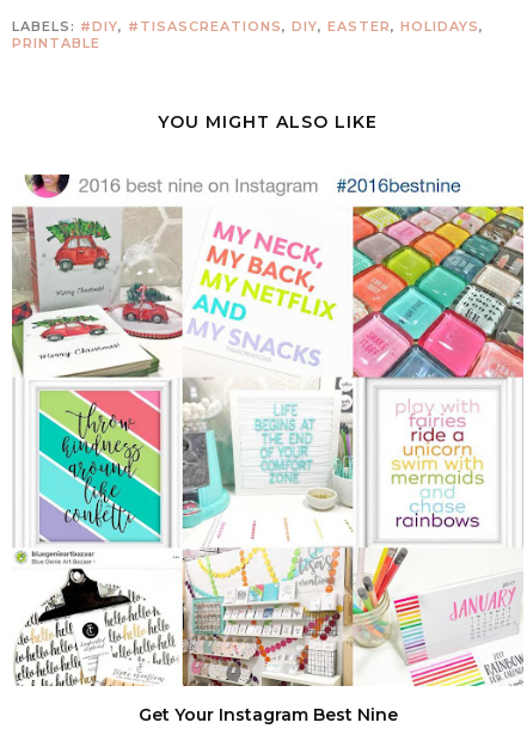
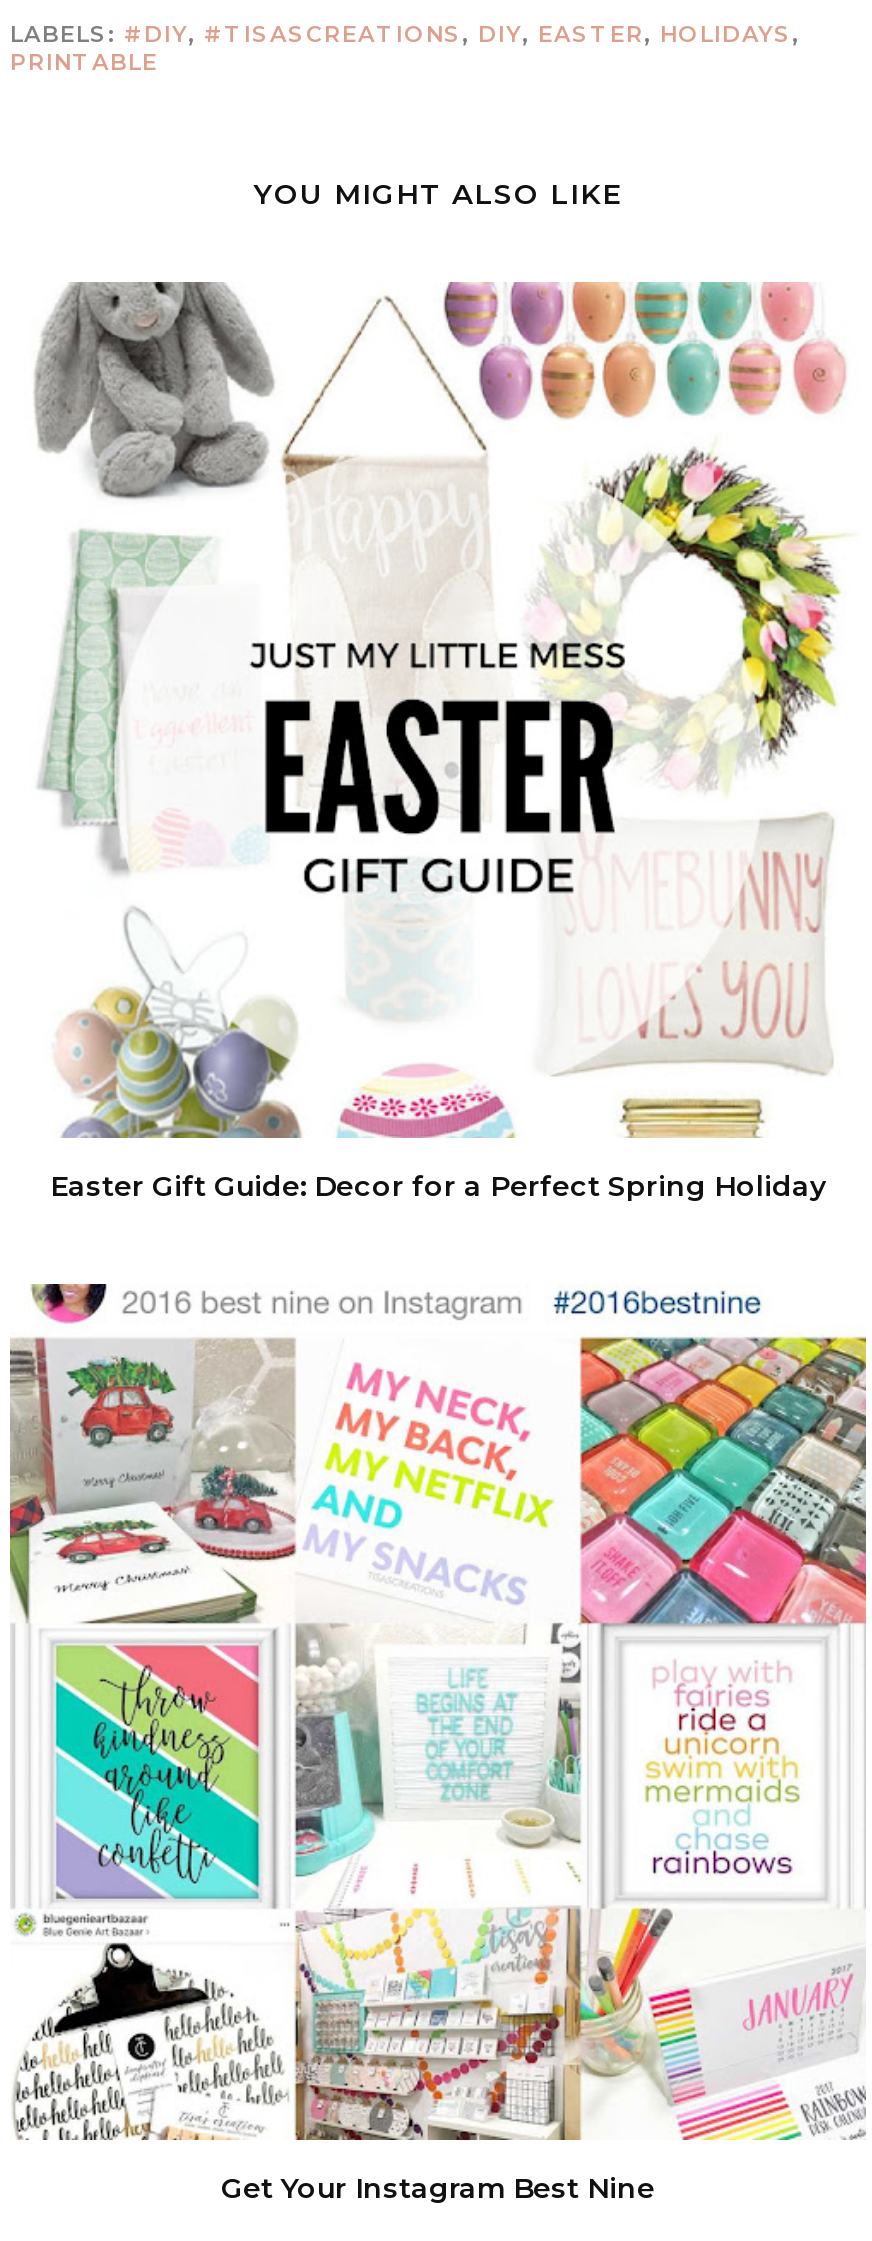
none -> [34,280,846,1204] [image] | Easter Gift Guide: Decor for a Perfect Spring Holiday

